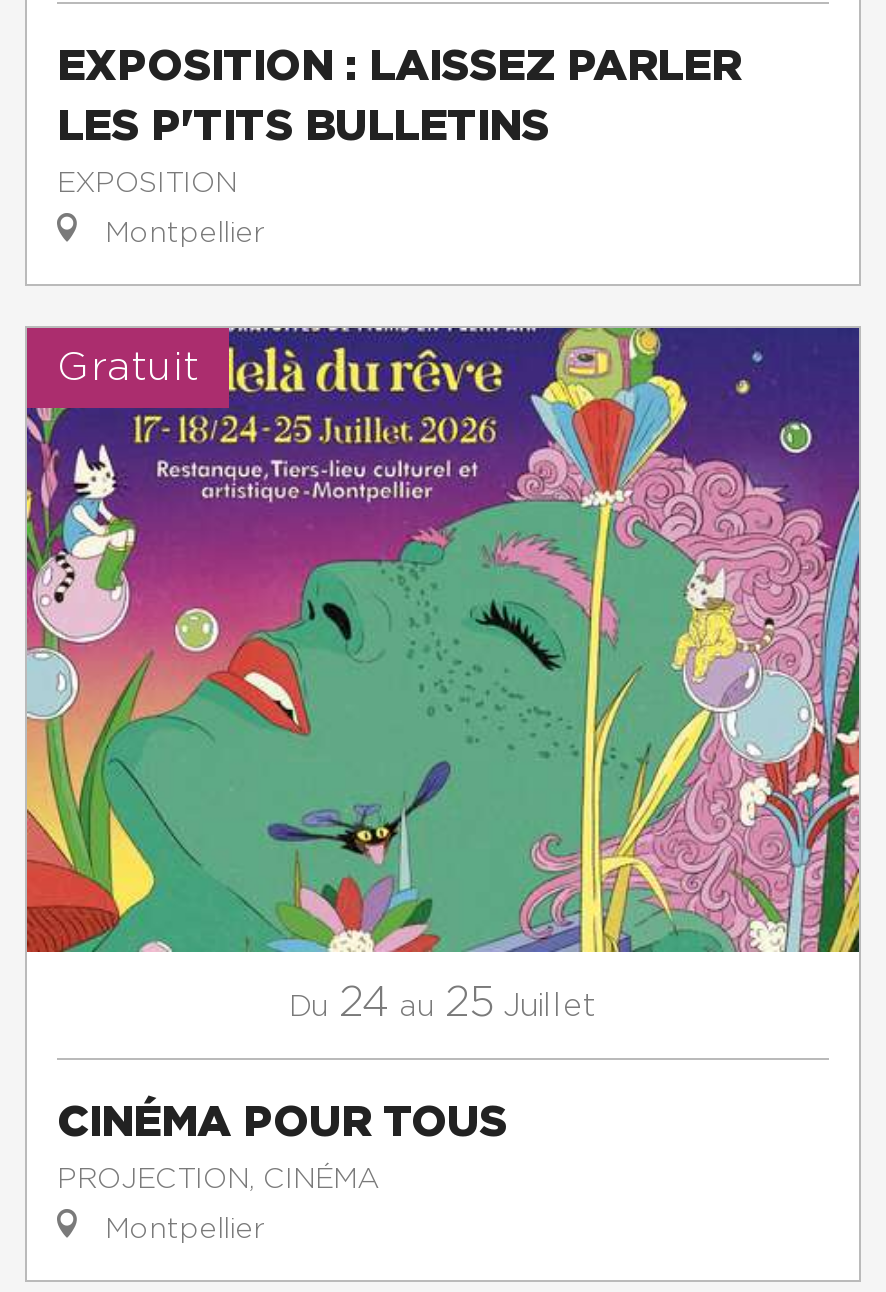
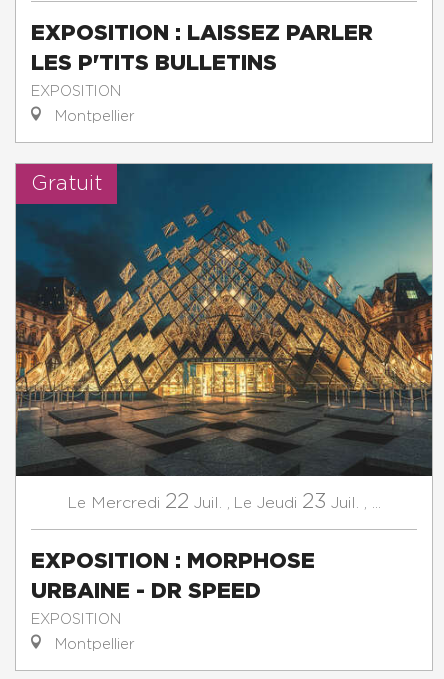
[25,326,861,1024] [image] | Du 24 au 25 Juillet -> [15,163,433,512] [image] | Le Mercredi 22 Juil., Le Jeudi 23 Juil.,...
[57,1096,507,1194] CINÉMA POUR TOUS | PROJECTION, CINÉMA -> [31,548,315,627] EXPOSITION : MORPHOSE | URBAINE - DR SPEED | EXPOSITION

